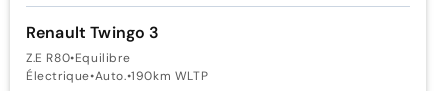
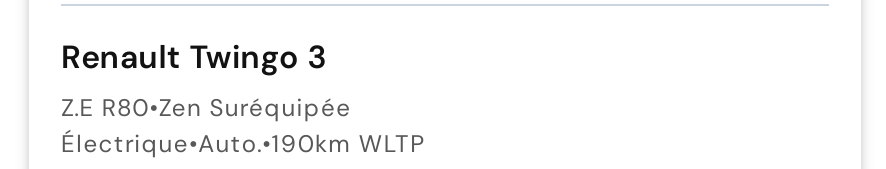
[26,50,130,66] Z.E R80•Equilibre -> [61,92,351,124] Z.E R80•Zen Suréquipée

